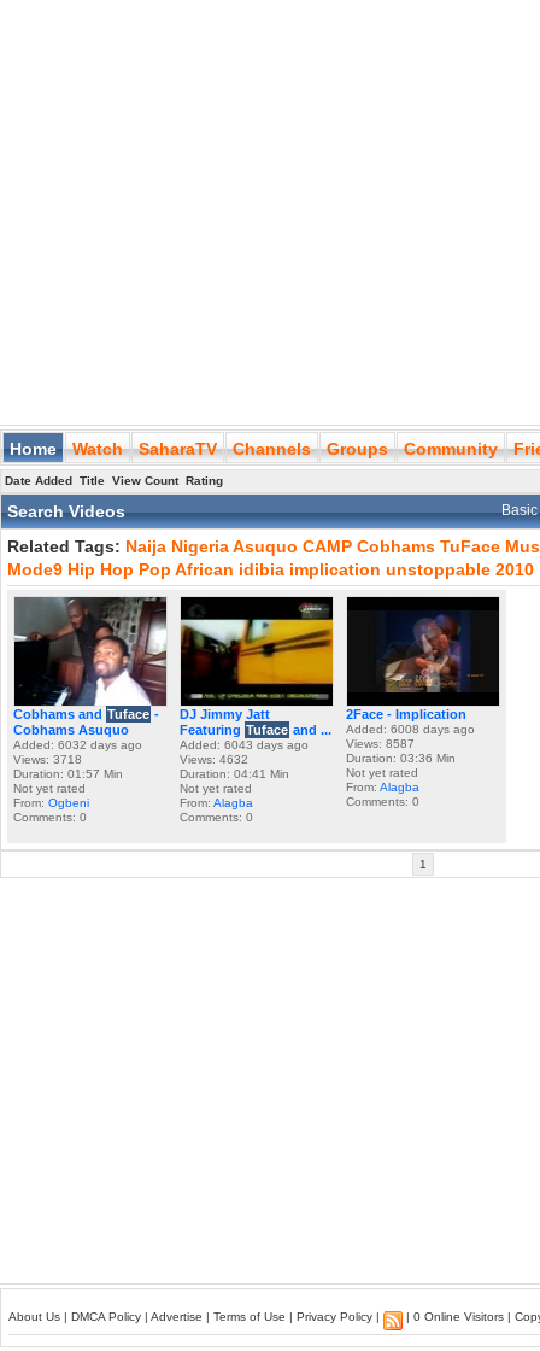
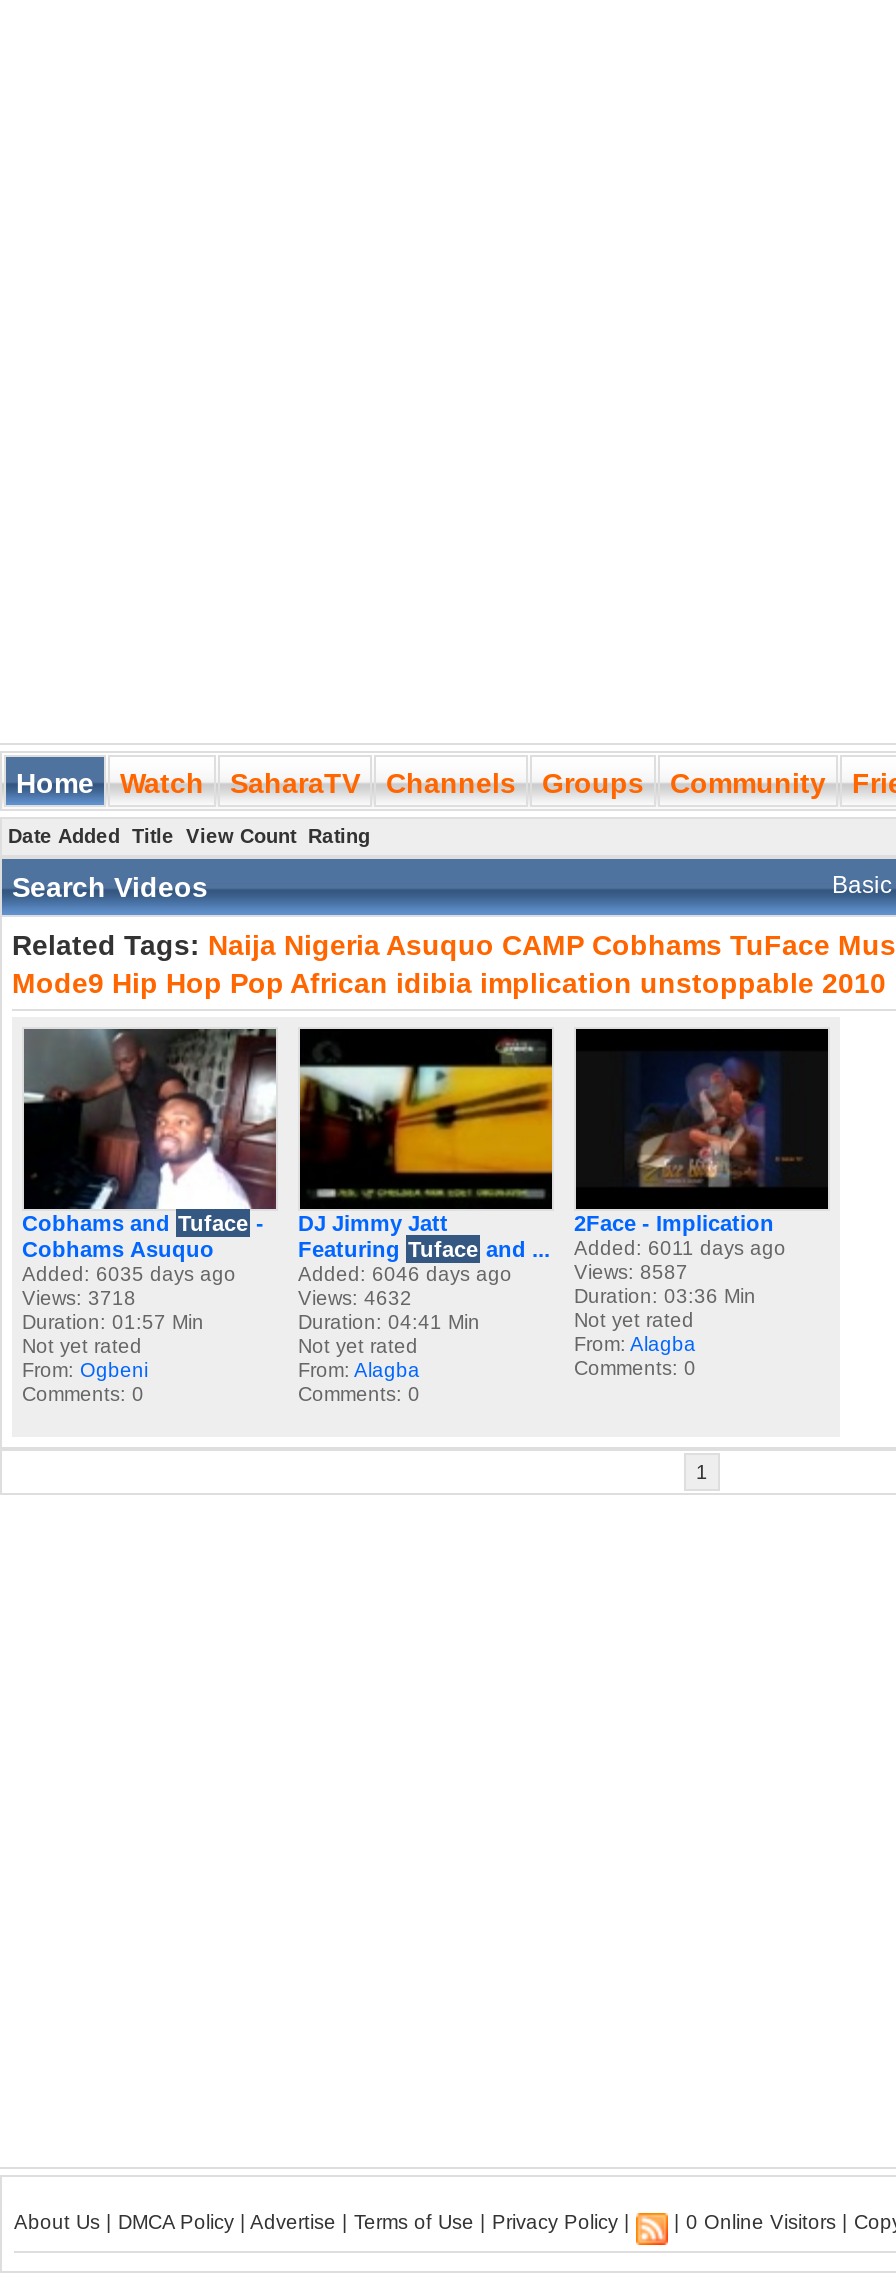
[346,723,475,736] Added: 6008 days ago -> [574,1237,786,1259] Added: 6011 days ago
[13,738,142,751] Added: 6032 days ago -> [22,1263,236,1285] Added: 6035 days ago
[180,738,309,751] Added: 6043 days ago -> [298,1263,512,1285] Added: 6046 days ago

